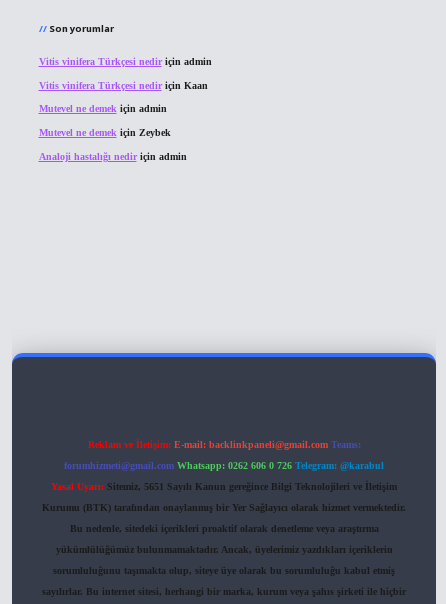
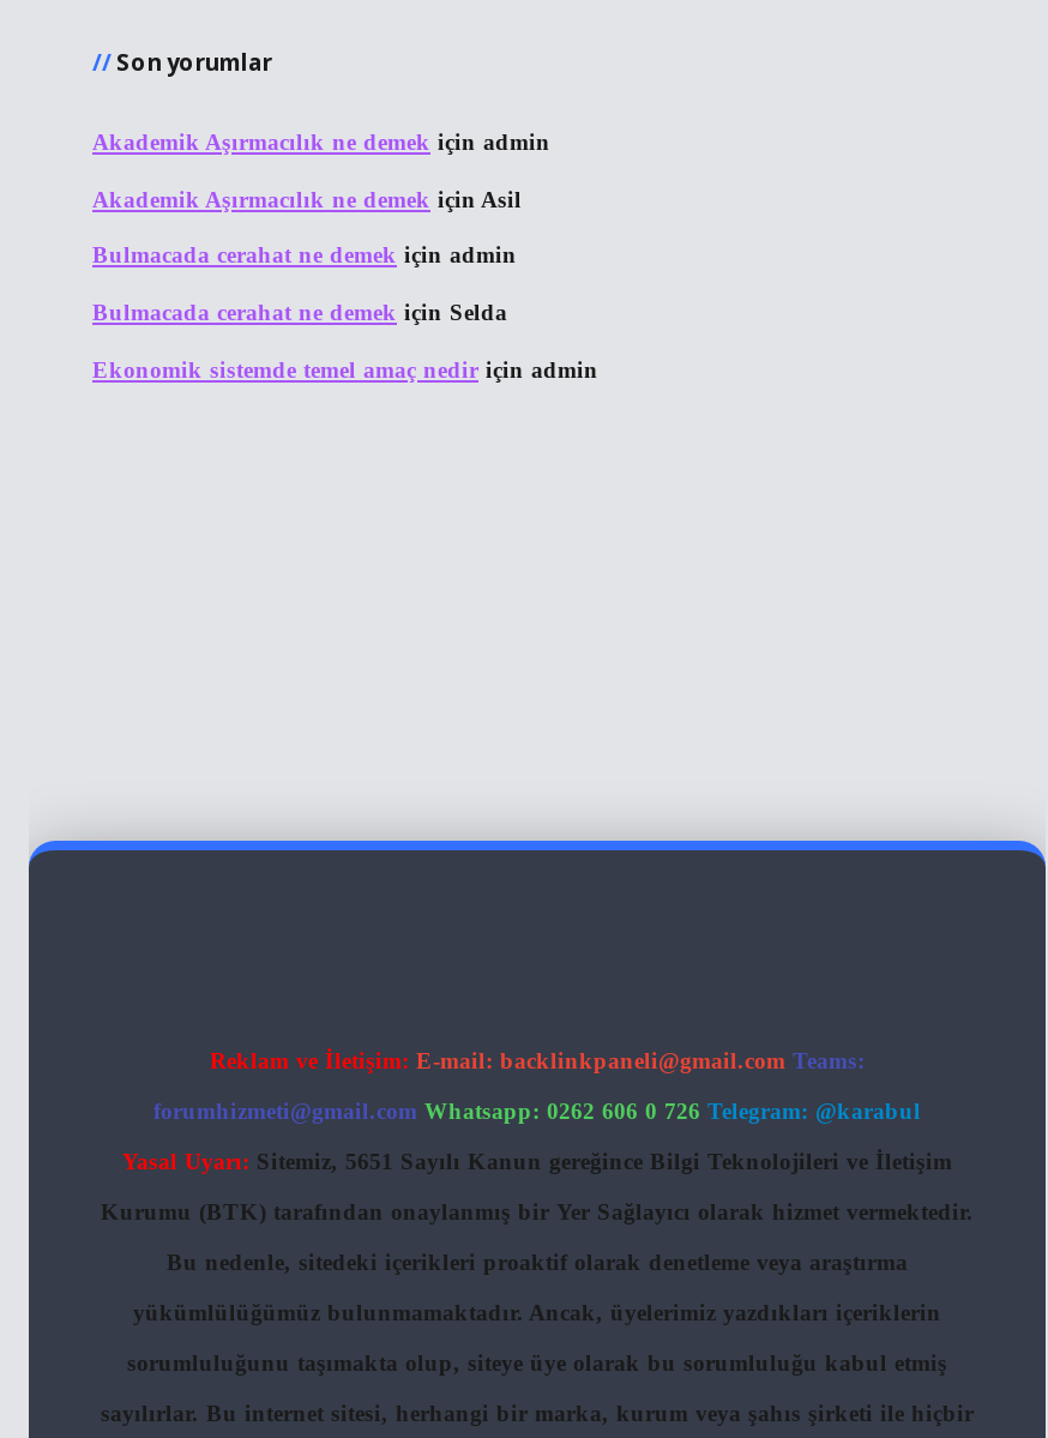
[38,56,211,67] Vitis vinifera Türkçesi nedir için admin -> [92,129,550,155] Akademik Aşırmacılık ne demek için admin
[38,80,207,91] Vitis vinifera Türkçesi nedir için Kaan -> [92,185,522,212] Akademik Aşırmacılık ne demek için Asil
[38,103,166,114] Mutevel ne demek için admin -> [92,242,517,268] Bulmacada cerahat ne demek için admin
[38,127,170,138] Mutevel ne demek için Zeybek -> [92,299,507,325] Bulmacada cerahat ne demek için Selda
[38,150,186,161] Analoji hastalığı nedir için admin -> [92,355,598,381] Ekonomik sistemde temel amaç nedir için admin

